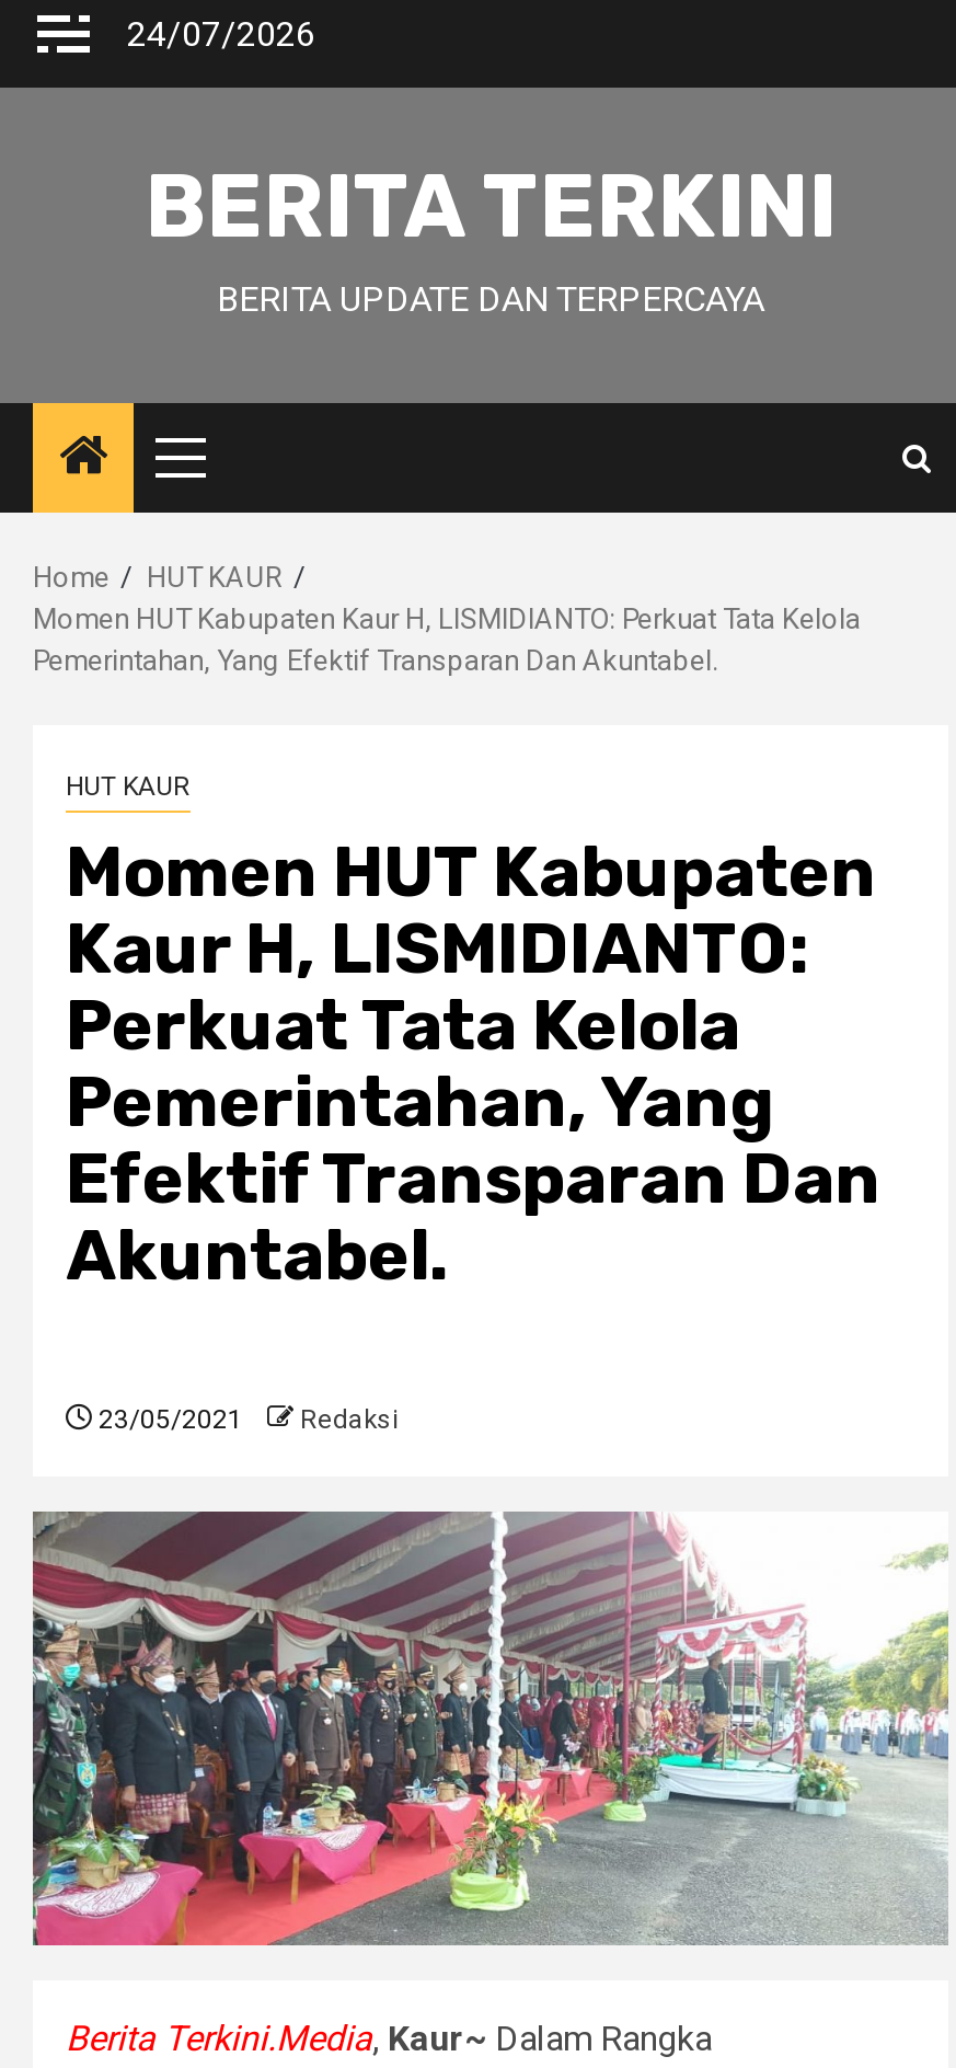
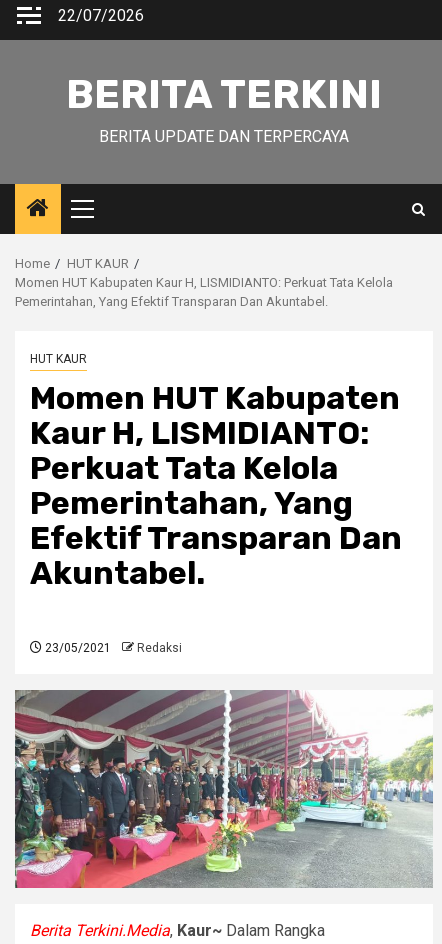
[127,13,315,55] 24/07/2026 -> [58,6,144,25] 22/07/2026

